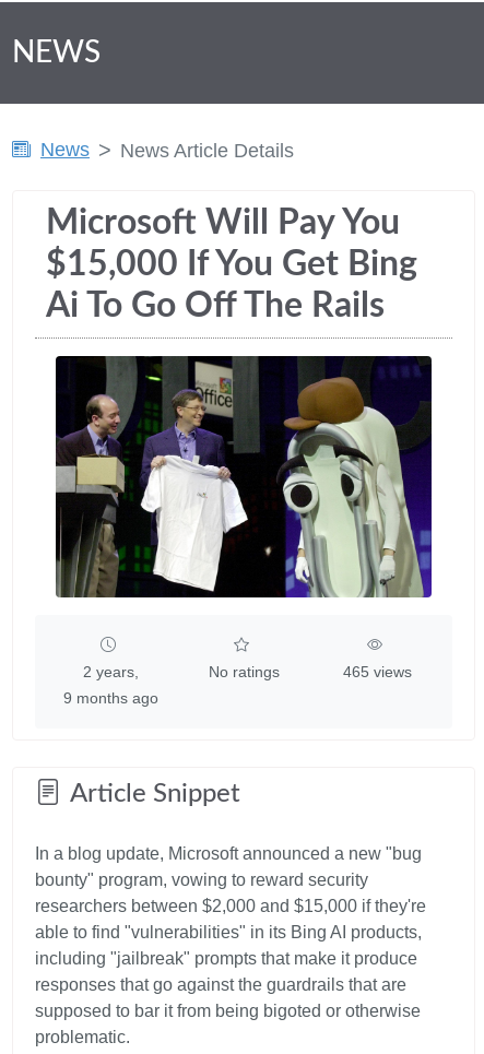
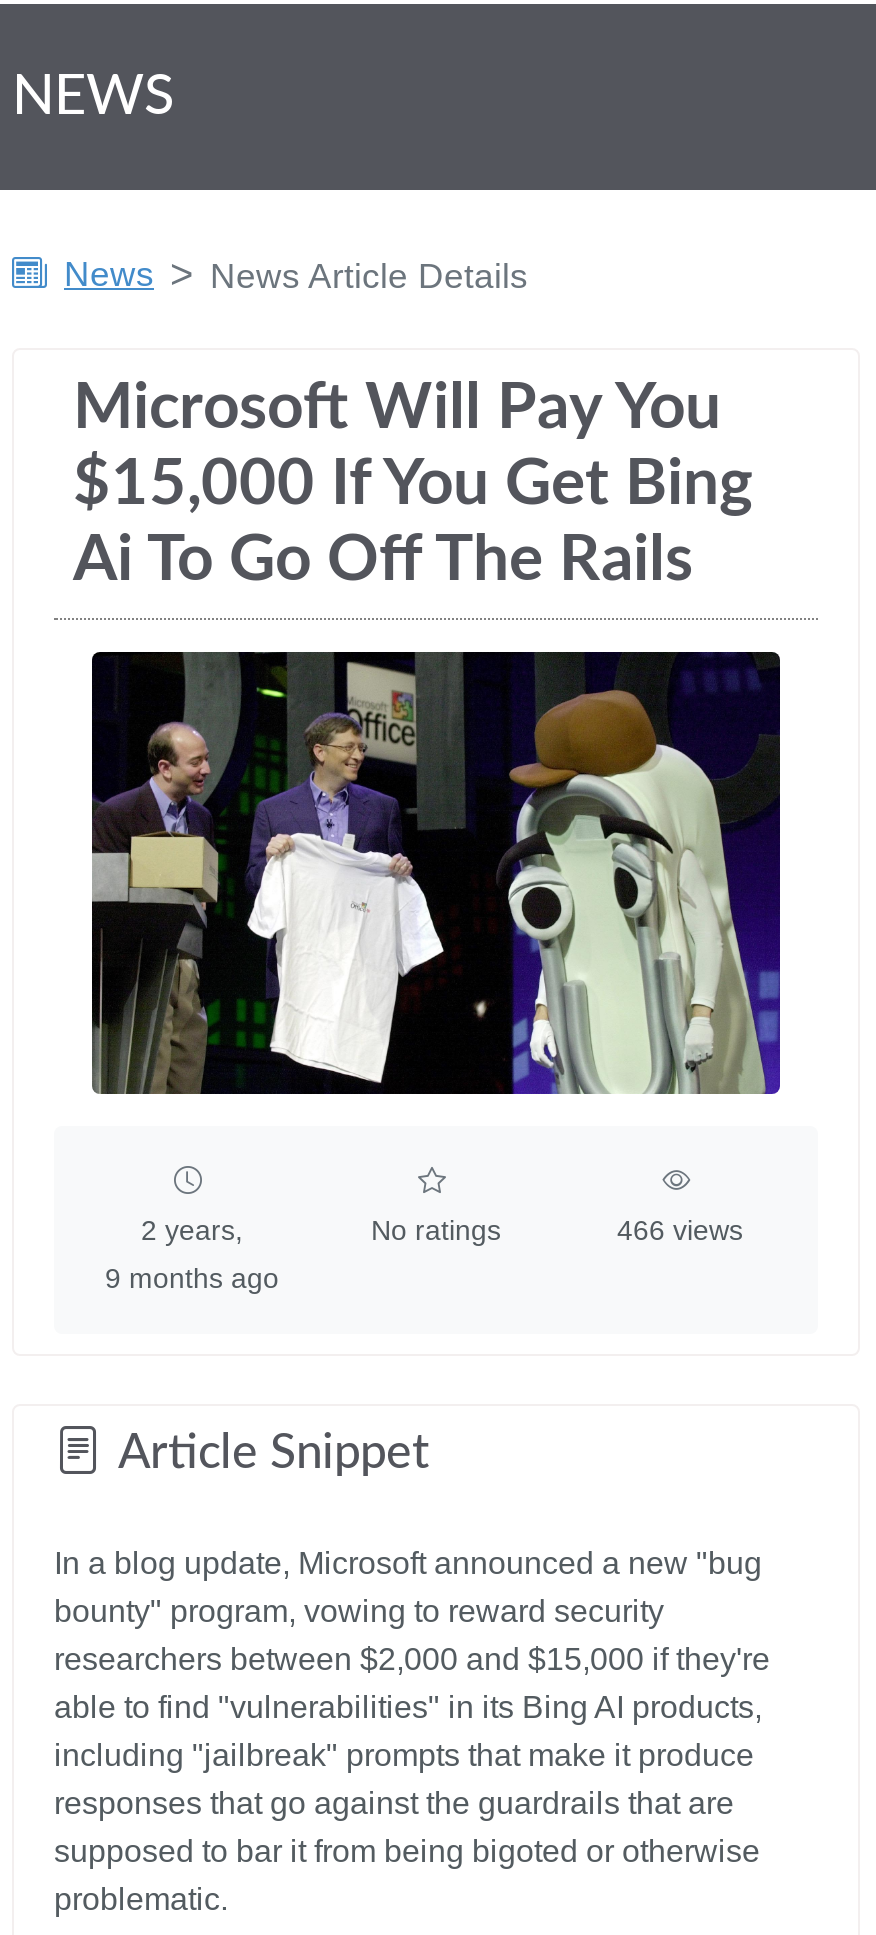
[343,663,411,680] 465 views -> [617,1213,743,1245] 466 views

